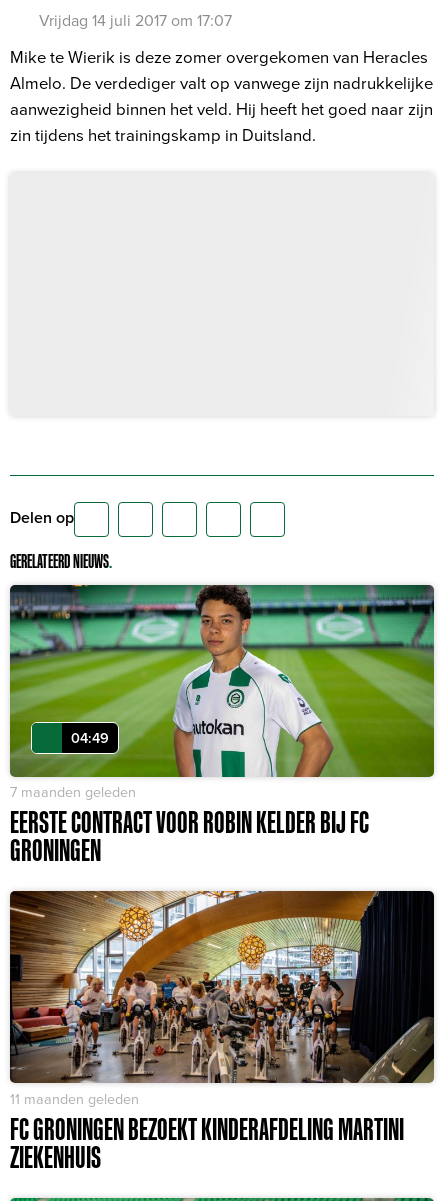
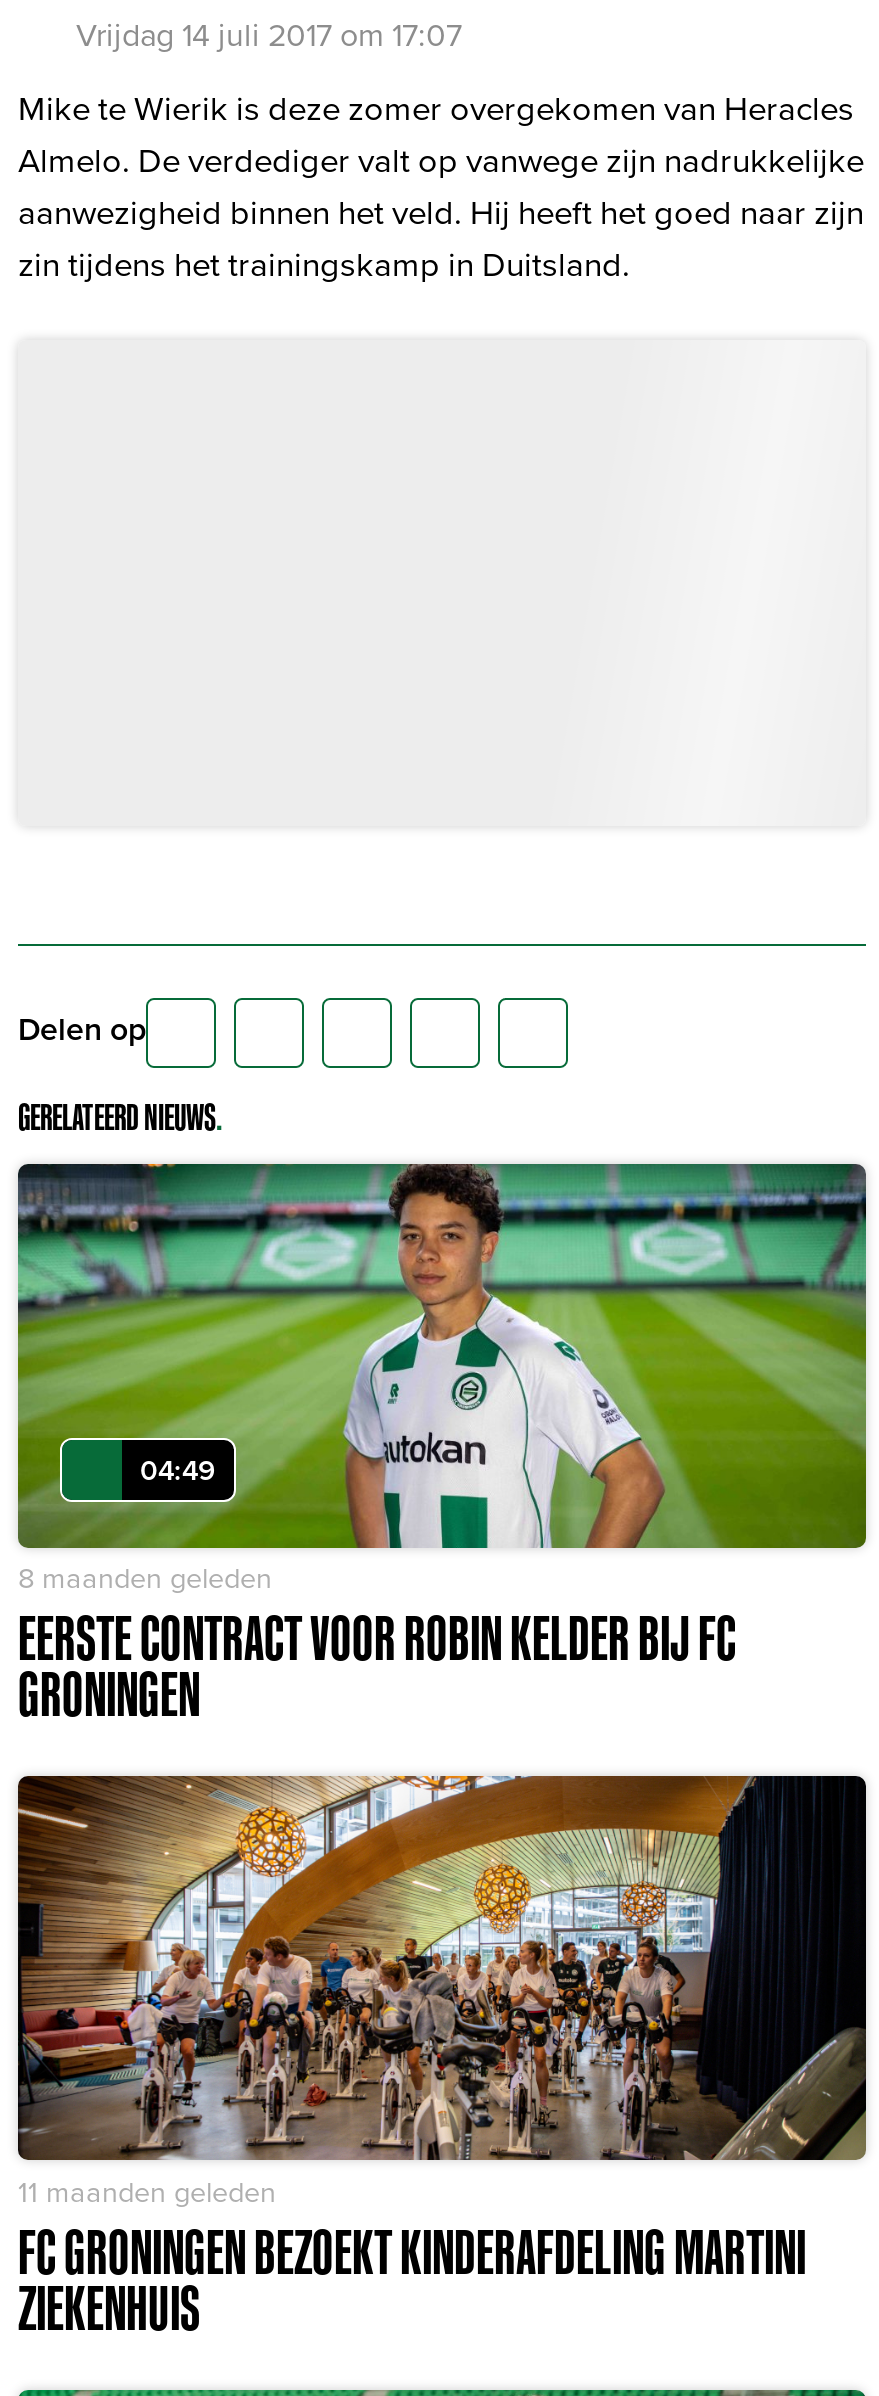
[10,781,136,802] 7 maanden geleden -> [18,1557,272,1599] 8 maanden geleden

